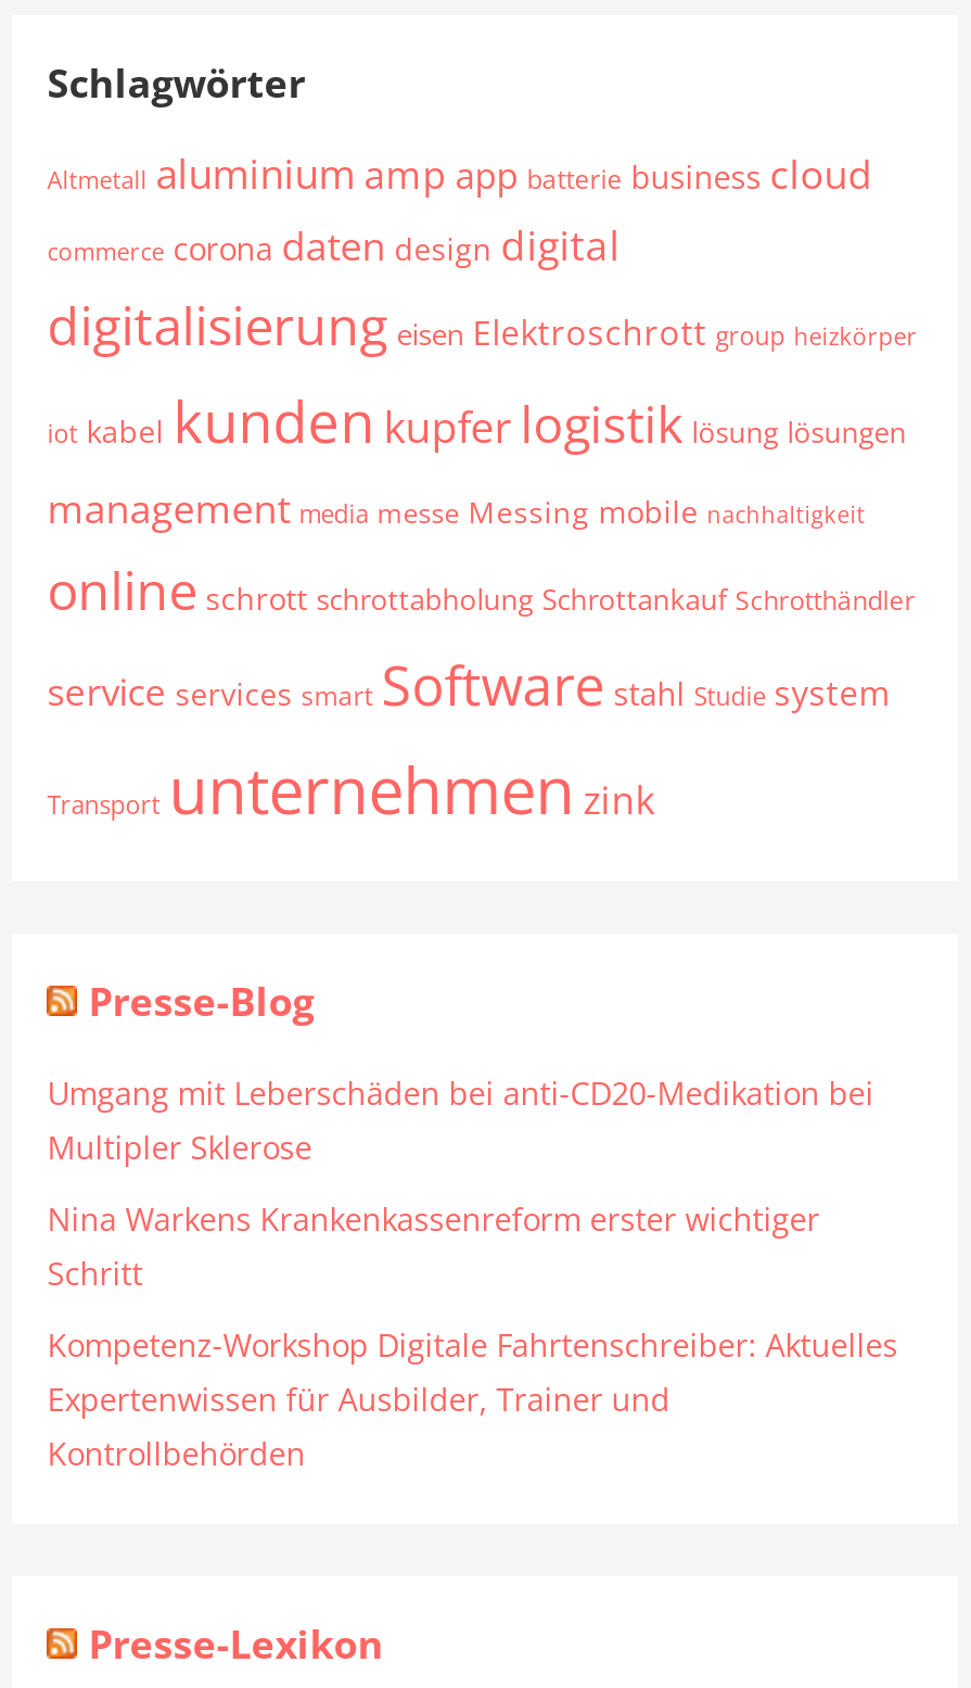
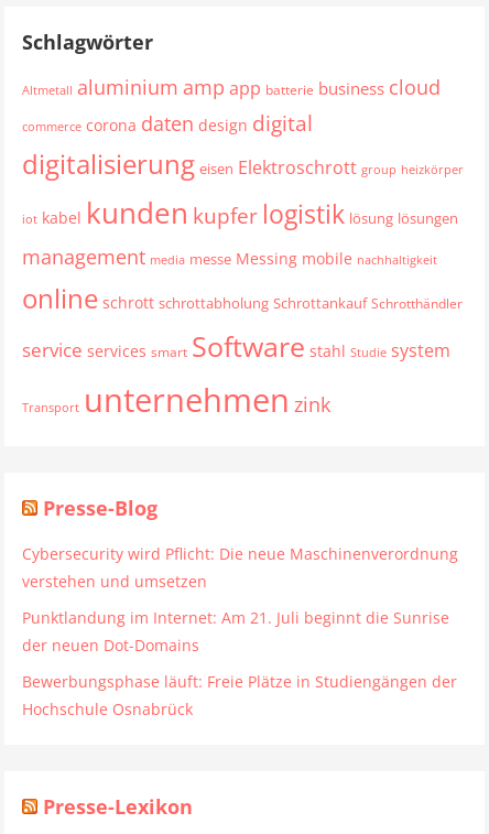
[47,1071,874,1167] Umgang mit Leberschäden bei anti-CD20-Medikation bei | Multipler Sklerose -> [22,543,458,592] Cybersecurity wird Pflicht: Die neue Maschinenverordnung | verstehen und umsetzen
[47,1197,820,1292] Nina Warkens Krankenkassenreform erster wichtiger | Schritt -> [22,607,450,656] Punktlandung im Internet: Am 21. Juli beginnt die Sunrise | der neuen Dot-Domains
[47,1323,898,1473] Kompetenz-Workshop Digitale Fahrtenschreiber: Aktuelles | Expertenwissen für Ausbilder, Trainer und | Kontrollbehörden -> [22,671,457,720] Bewerbungsphase läuft: Freie Plätze in Studiengängen der | Hochschule Osnabrück

